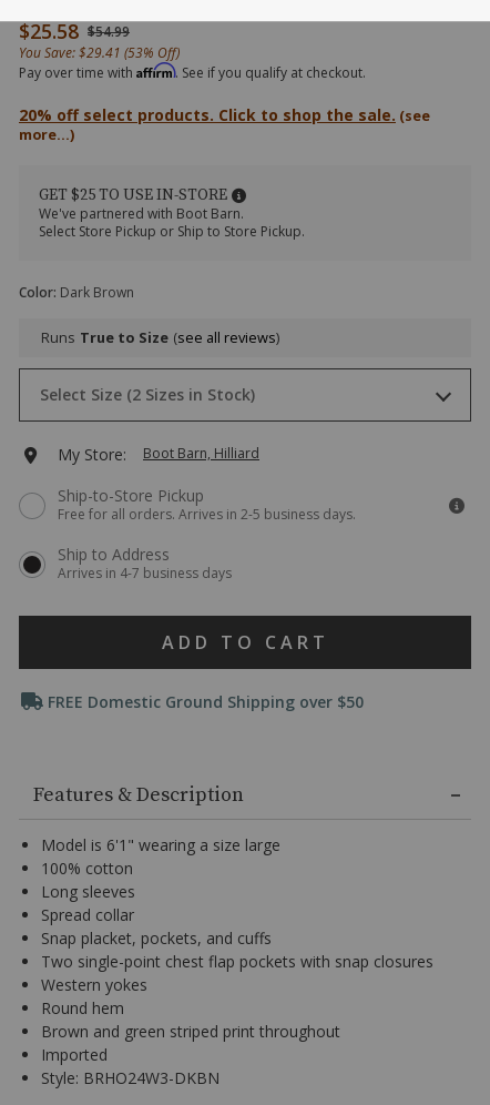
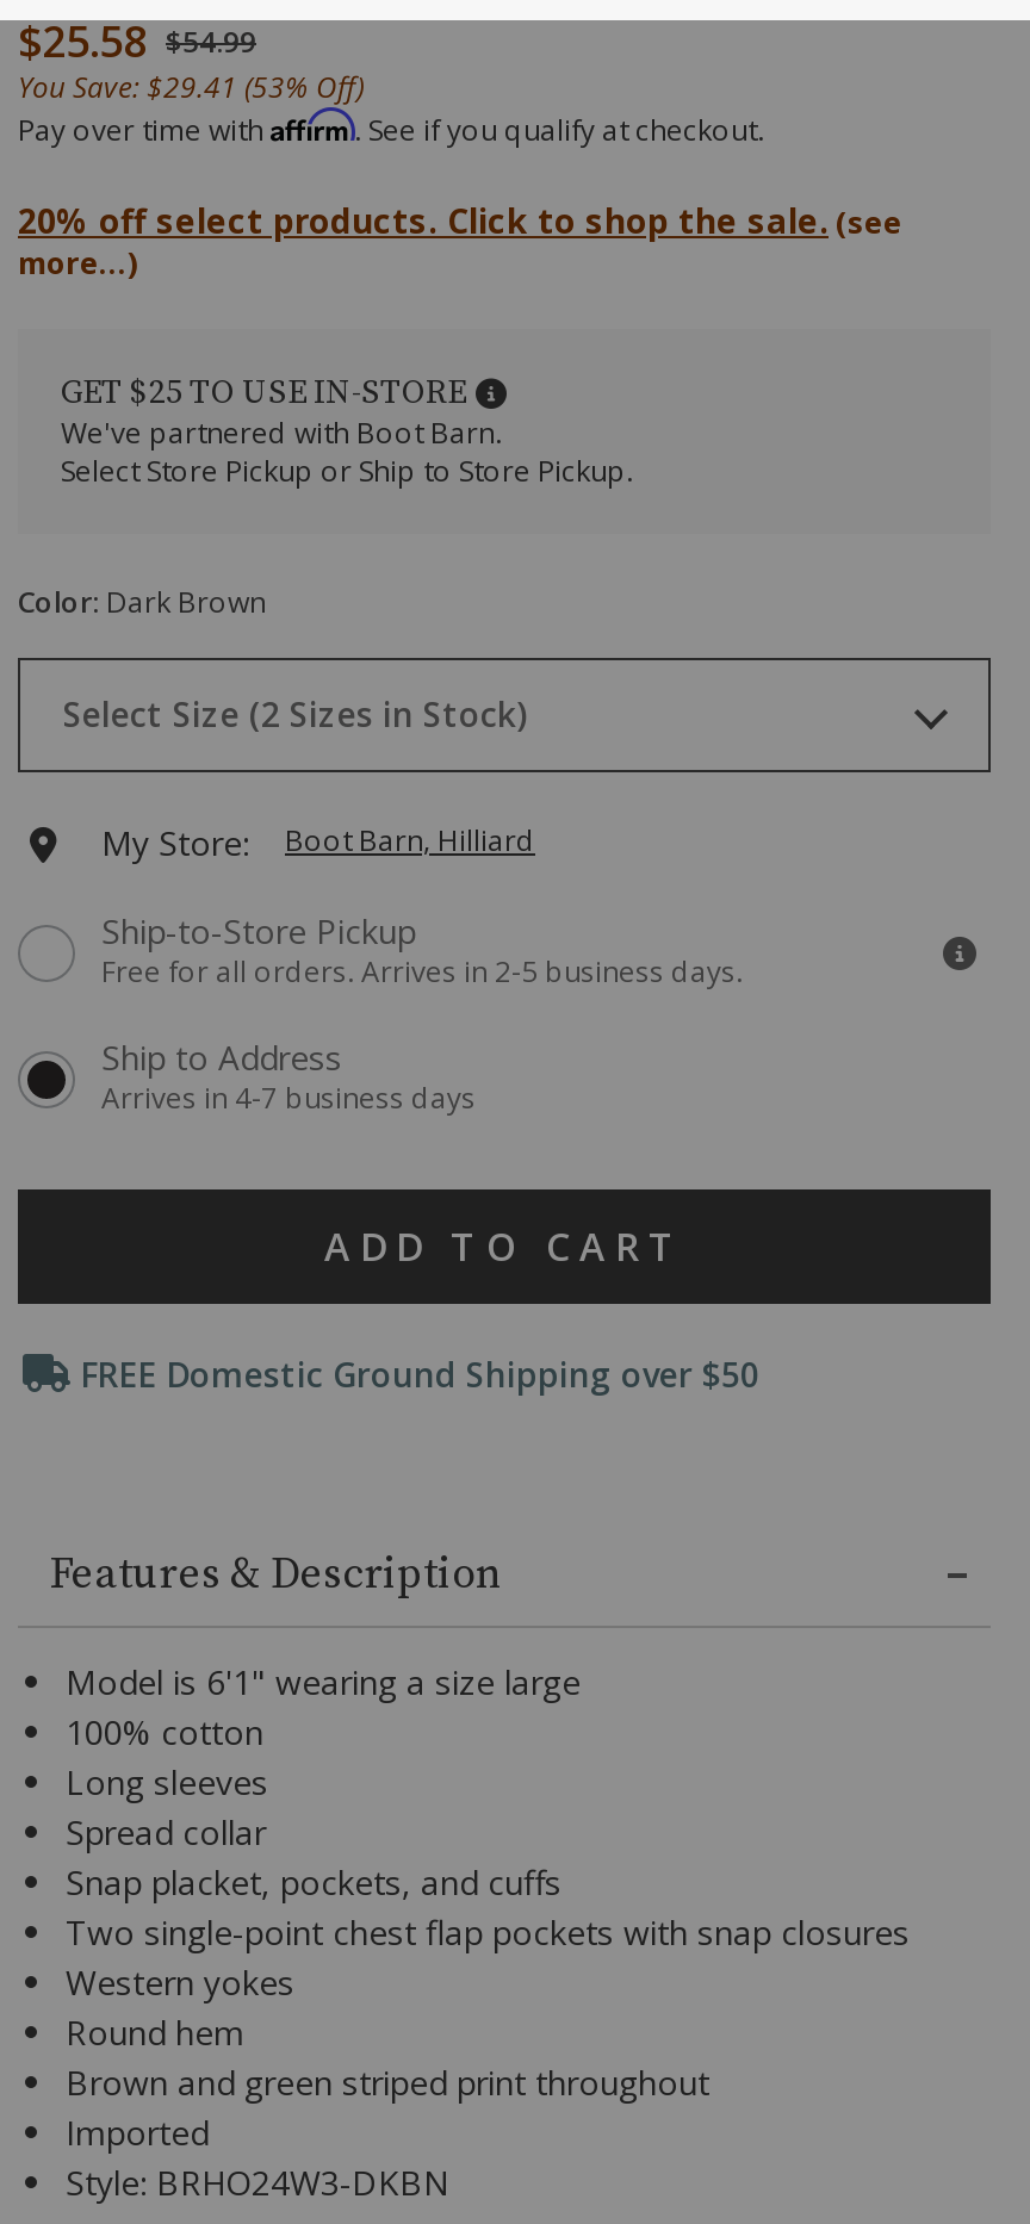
[41,327,276,347] Runs True to Size see all reviews -> none

